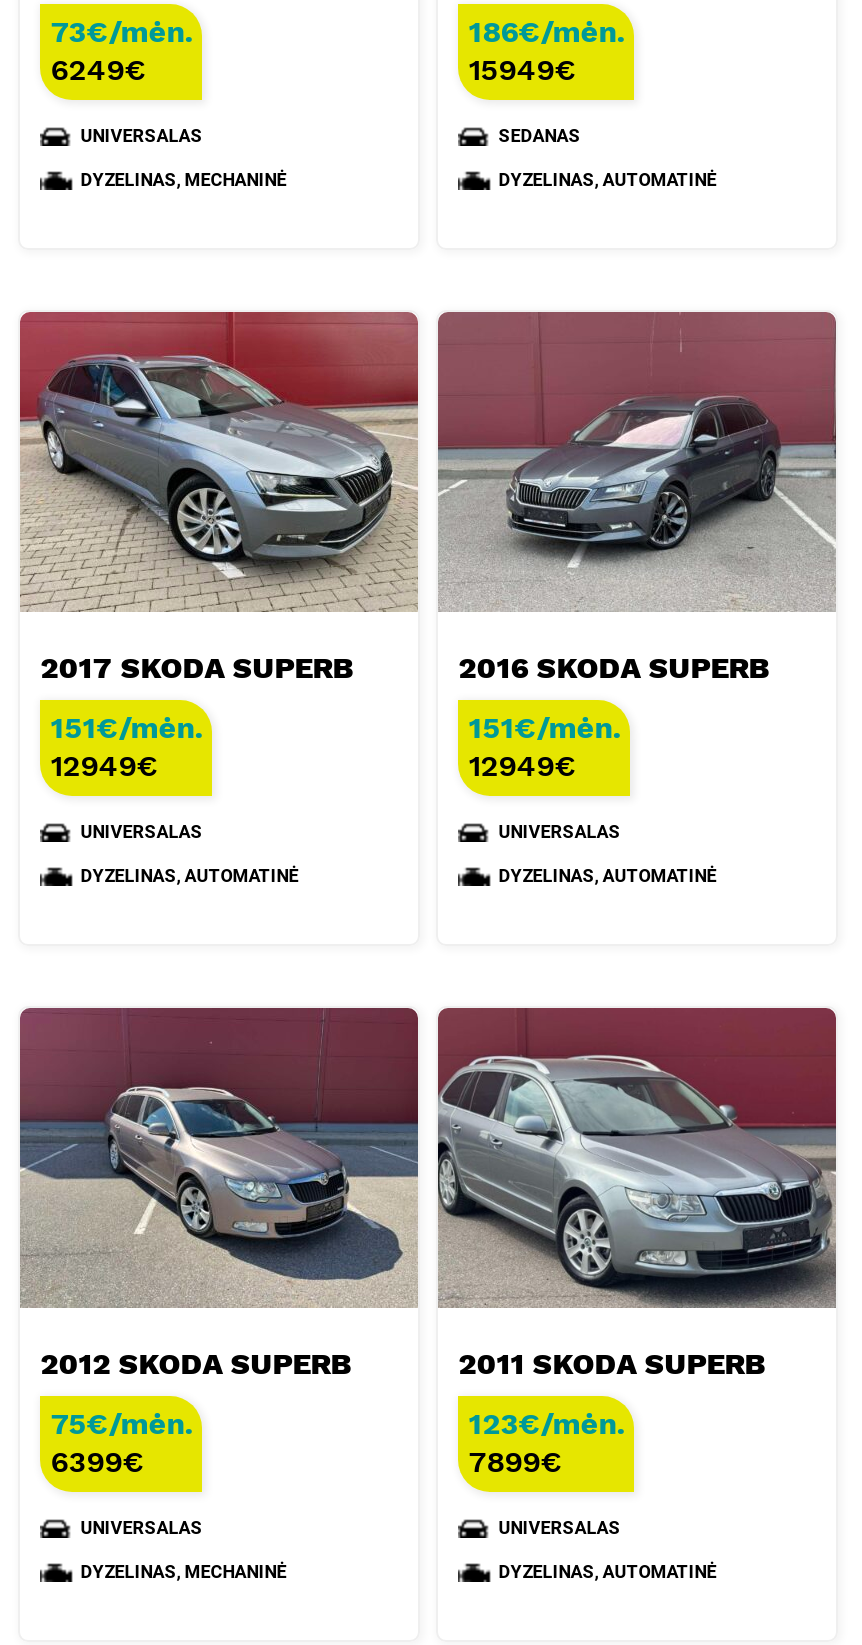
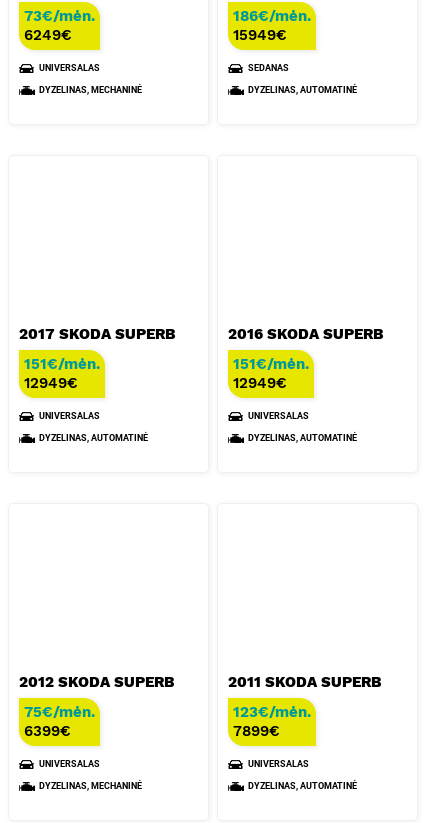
[18,310,420,614] [image] -> none
[436,310,838,612] [image] -> none
[18,1006,420,1310] [image] -> none
[436,1006,838,1310] [image] -> none

